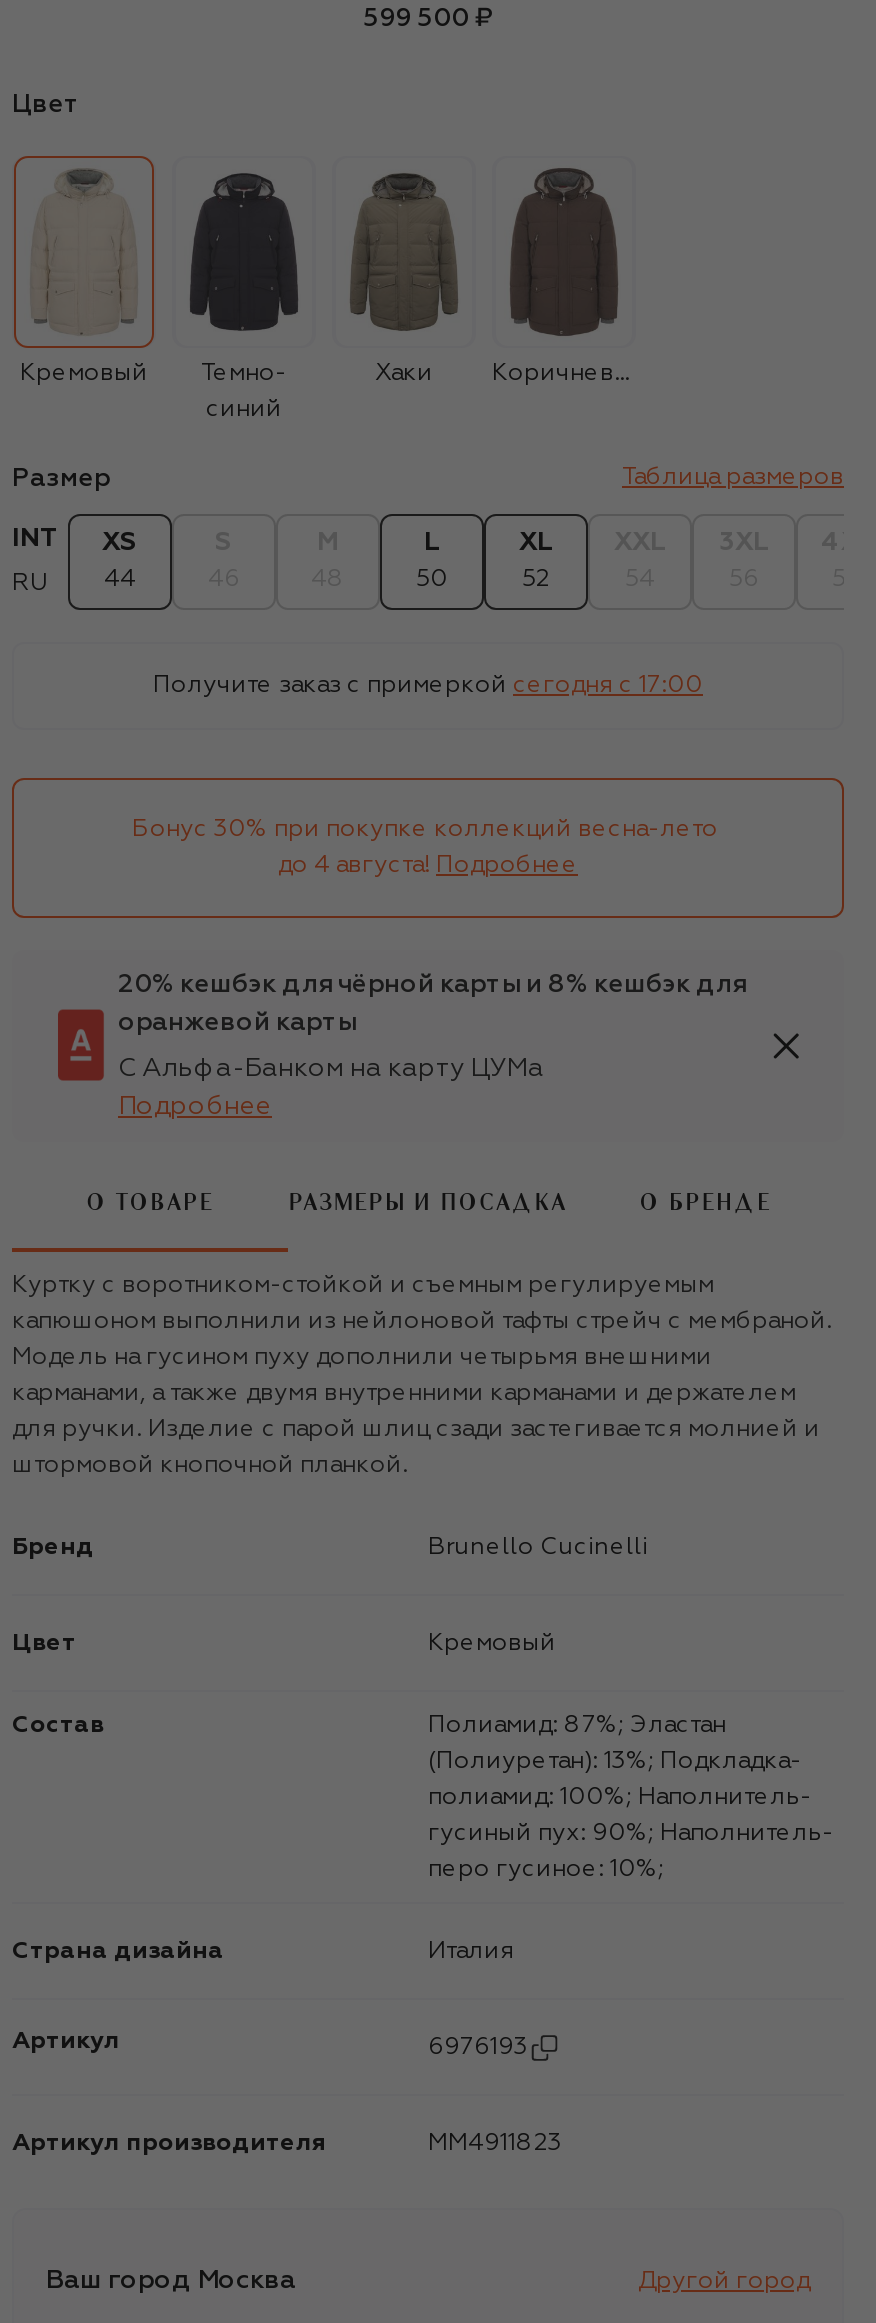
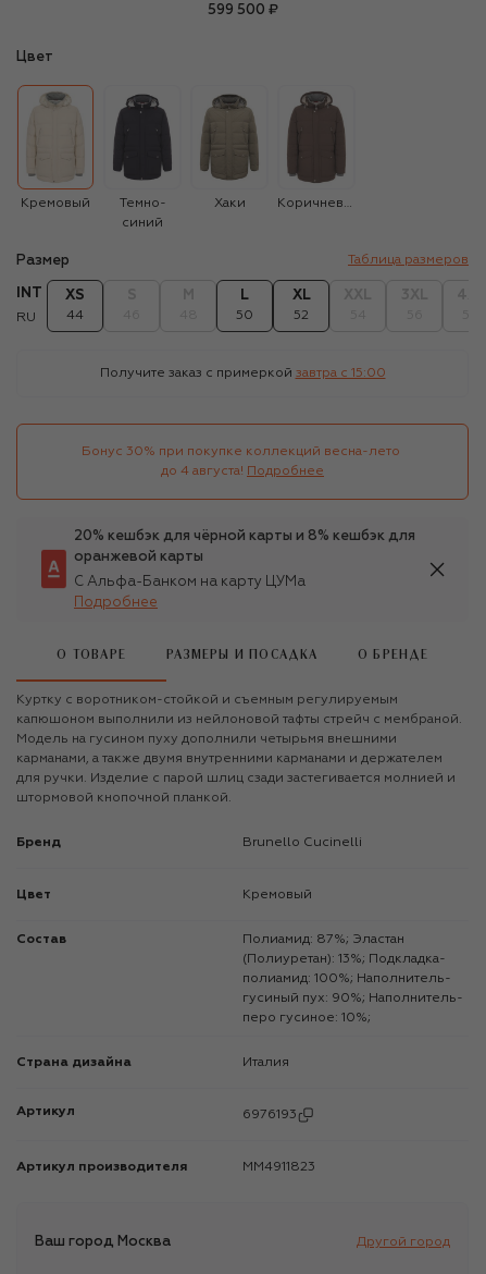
[153,673,703,697] Получите заказ с примеркой сегодня c 17:00 -> [99,367,385,380] Получите заказ с примеркой завтра c 15:00

